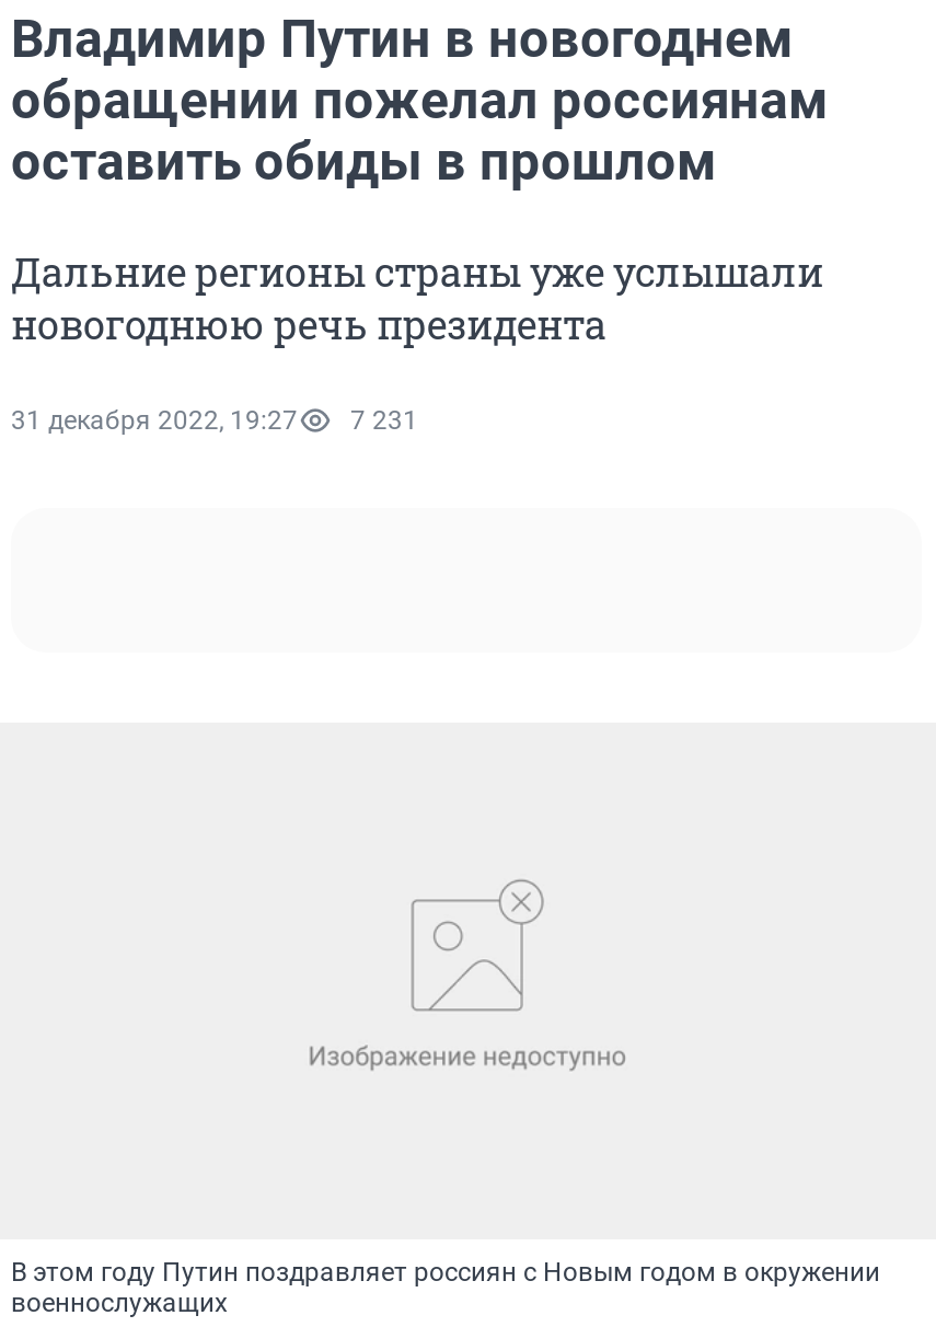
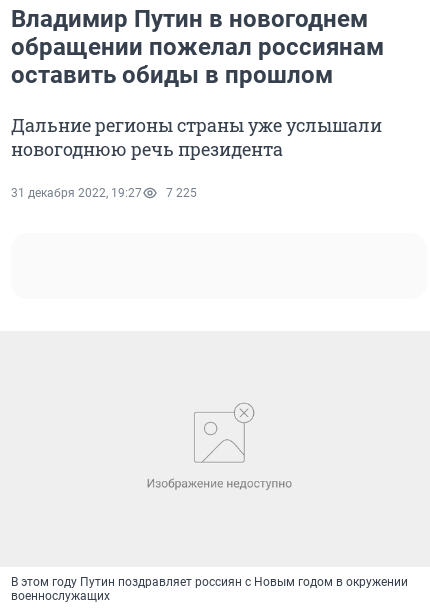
[11,405,418,436] 31 декабря 2022, 19:27 7 231 -> [11,186,197,200] 31 декабря 2022, 19:27 7 225

